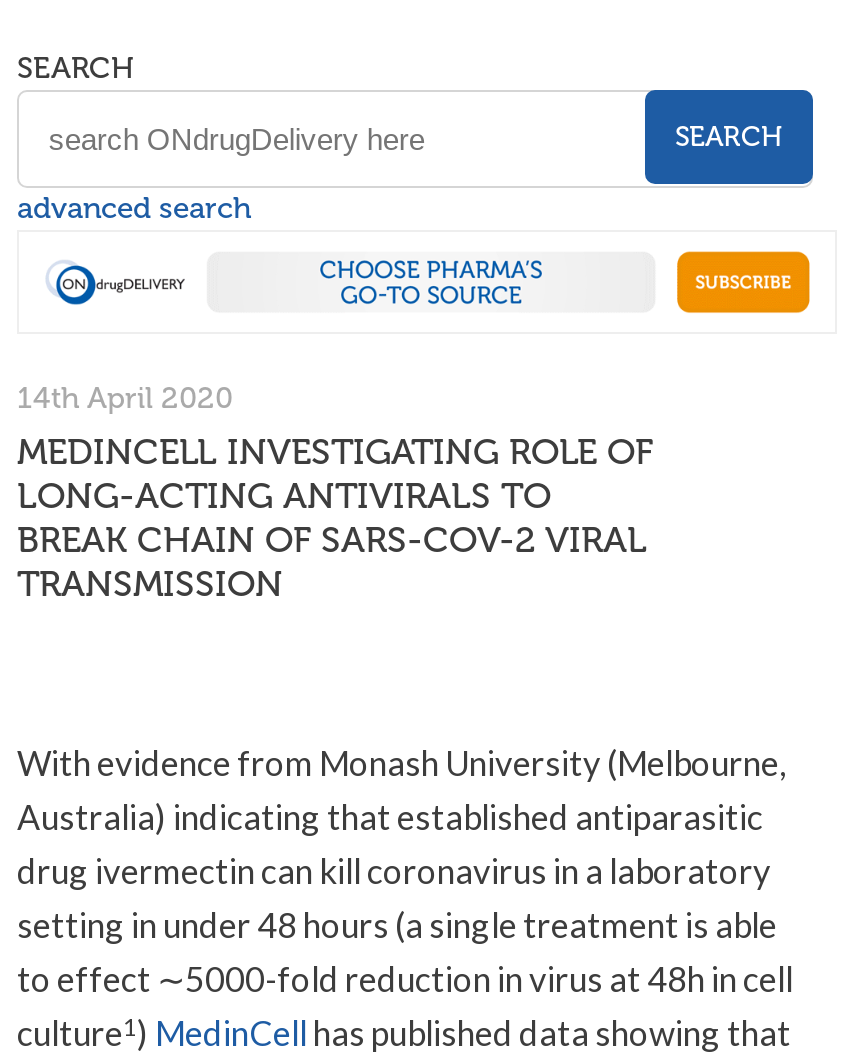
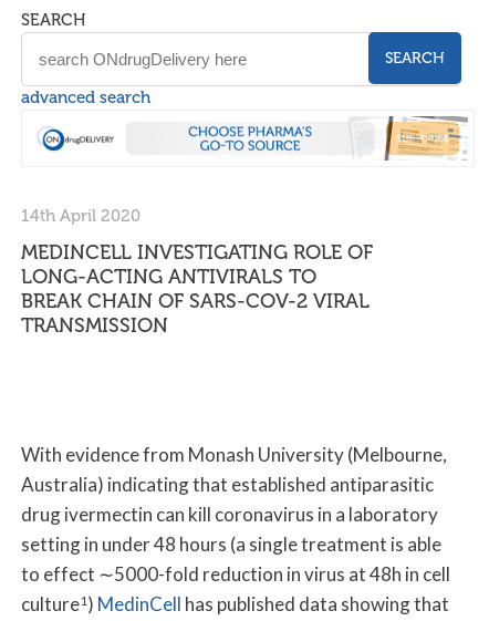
[675,242,809,312] [image] -> [383,115,469,162] [image]

